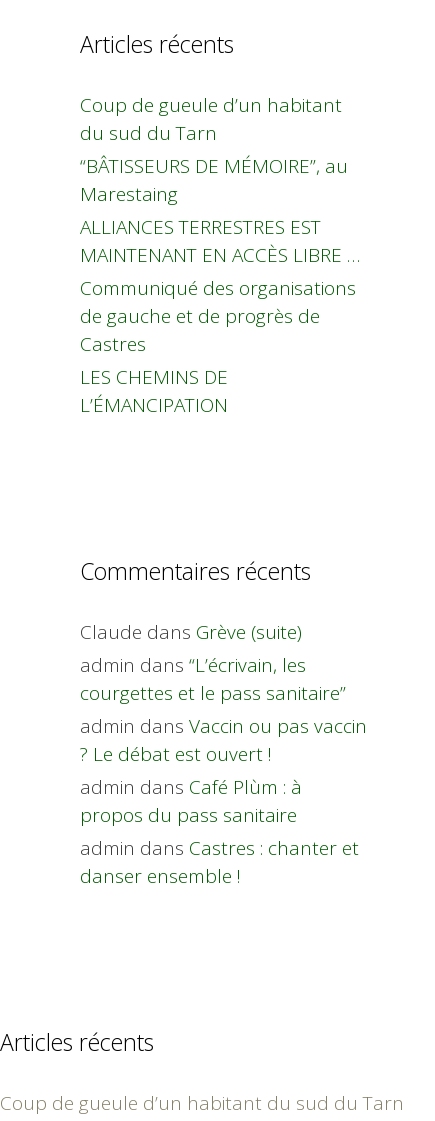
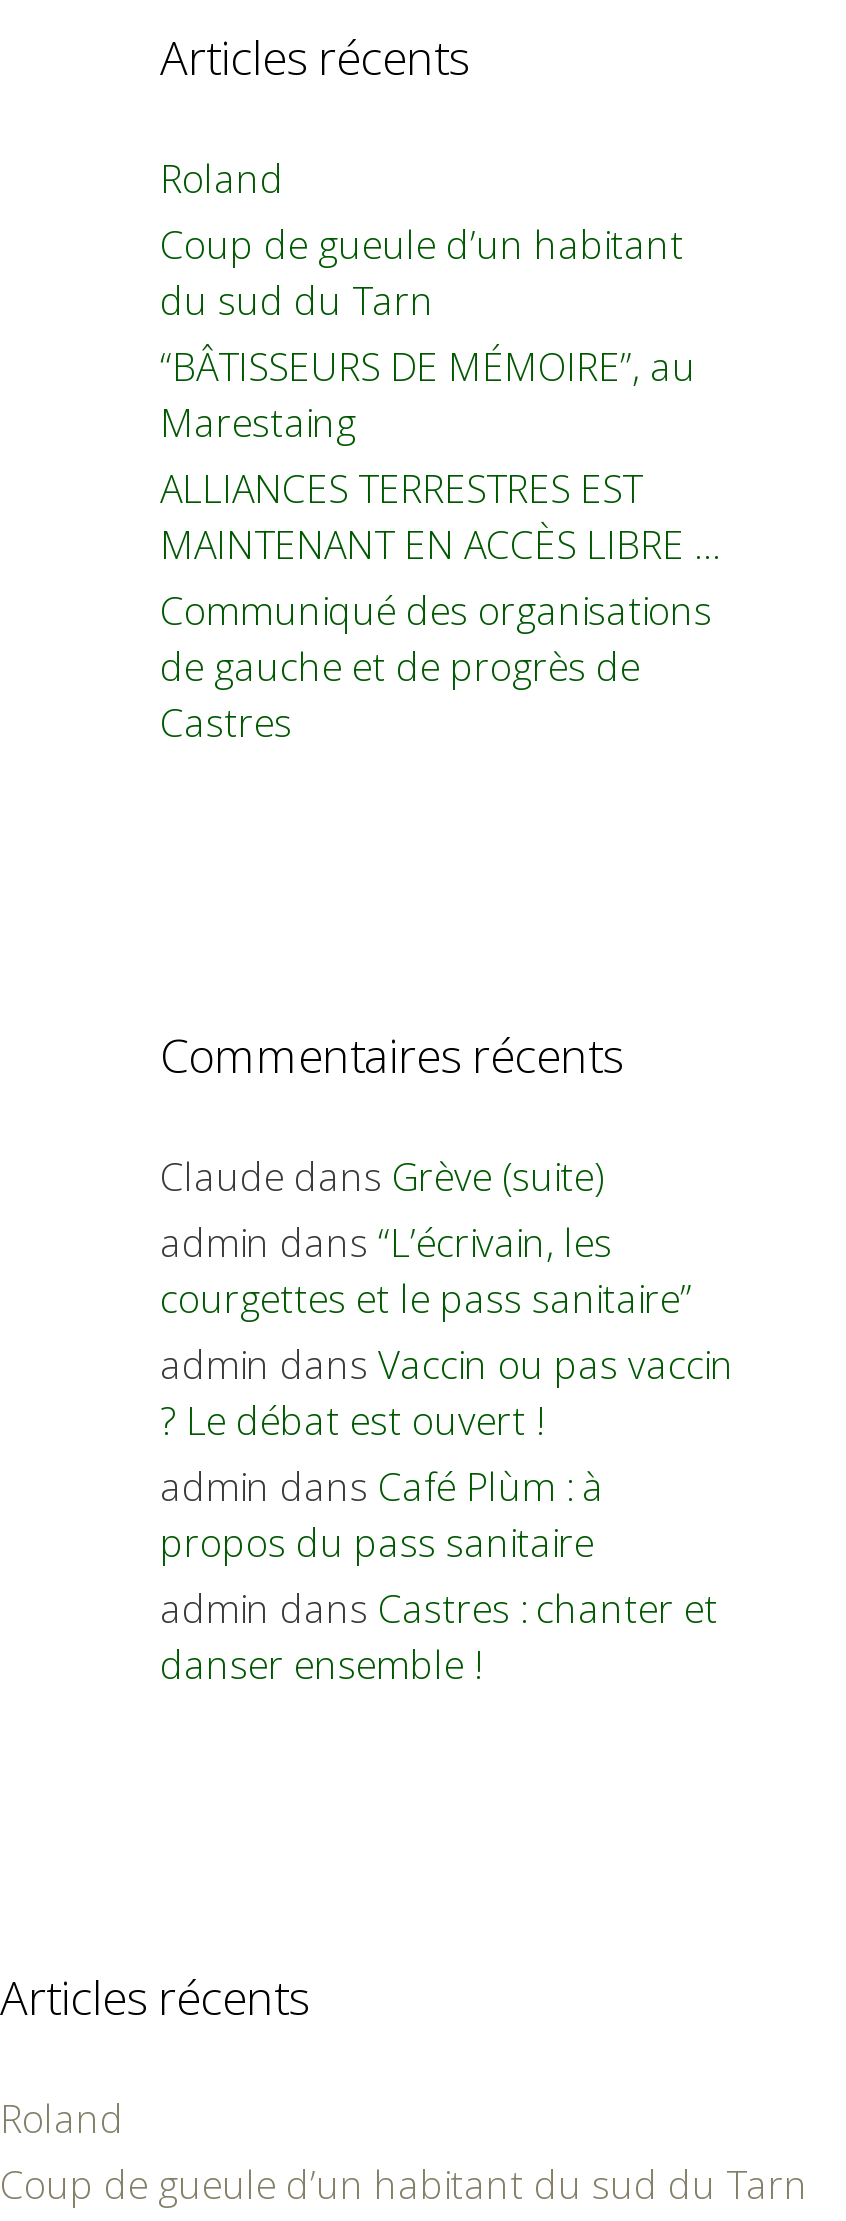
none -> [160,153,284,205] Roland
moved [80,91,360,356] -> [160,219,720,749]: Coup de gueule d’un habitant | du sud du Tarn | “BÂTISSEURS DE MÉMOIRE”, au | ... | de gauche et de progrès de | Castres
[80,363,228,417] LES CHEMINS DE | L’ÉMANCIPATION -> none
moved [0,554,367,1057] -> [0,1023,734,2029]: Commentaires récents | Claude dans Grève (suite) | admin dans “L’écrivain, les | ... | danser ensemble ! | Articles récents
none -> [0,2093,124,2145] Roland

